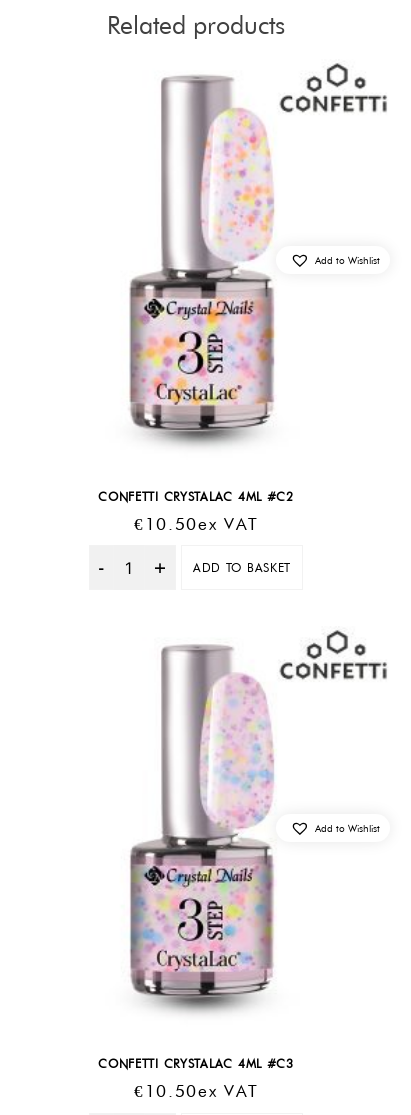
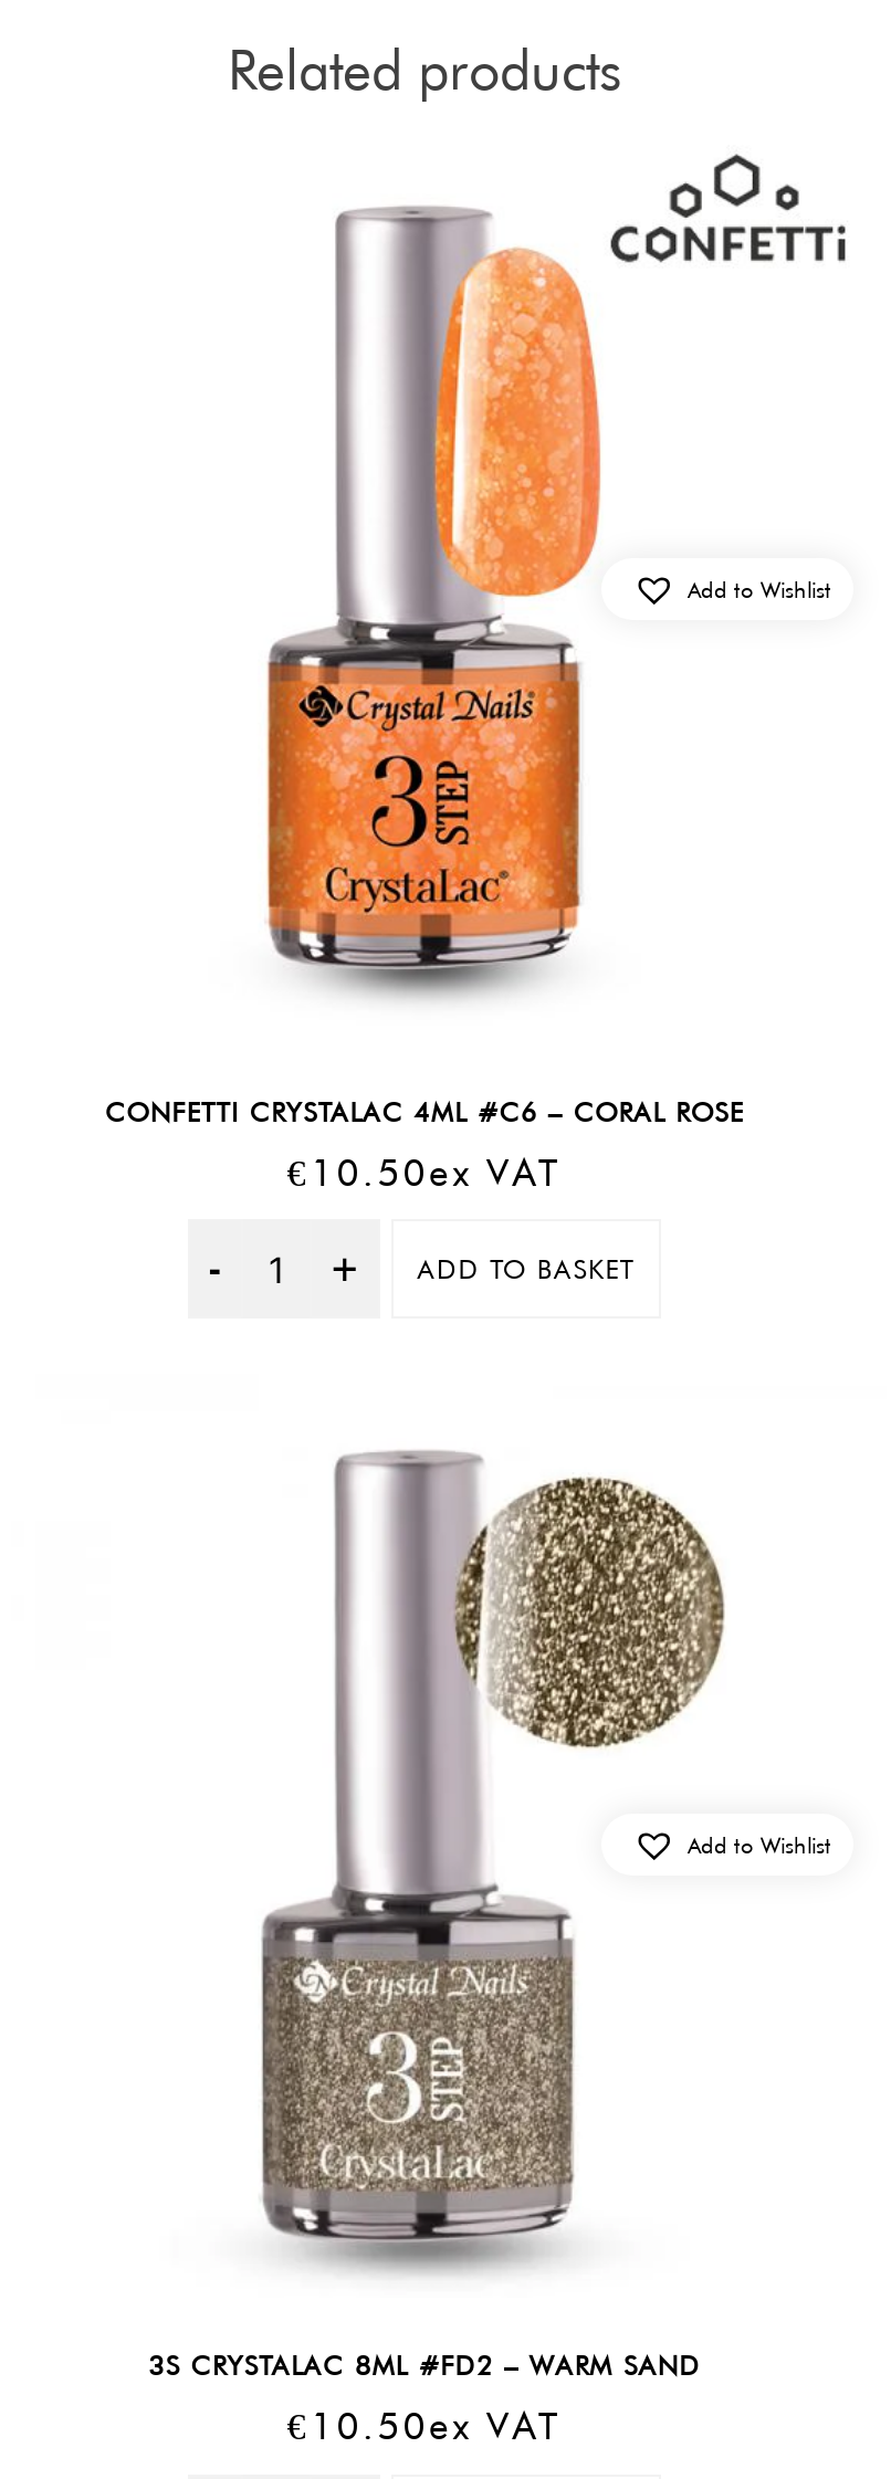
[125,74,276,429] [image] -> [265,180,601,965] [image]
[98,489,294,504] CONFETTI CRYSTALAC 4ML #C2 -> [105,1094,744,1128] CONFETTI CRYSTALAC 4ML #C6 – CORAL ROSE
[98,629,388,1071] [image] | CONFETTI CRYSTALAC 4ML #C3 -> [148,1407,847,2382] [image] | 3S CRYSTALAC 8ML #FD2 – WARM SAND

